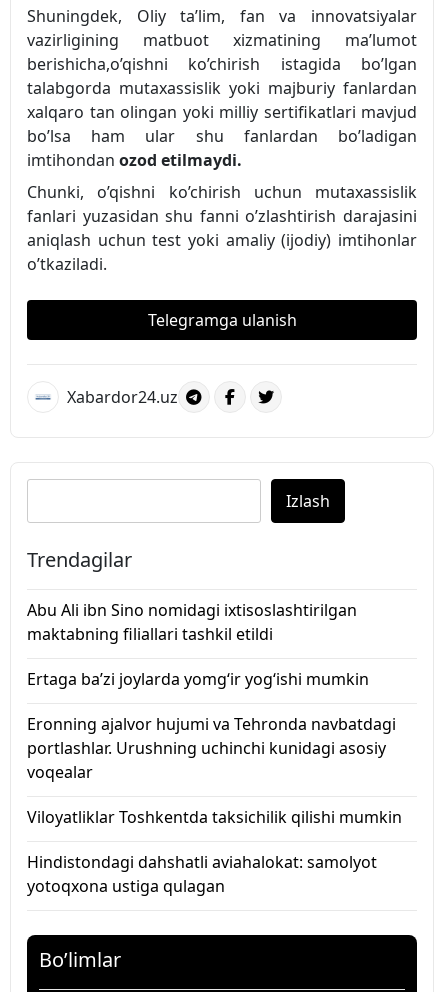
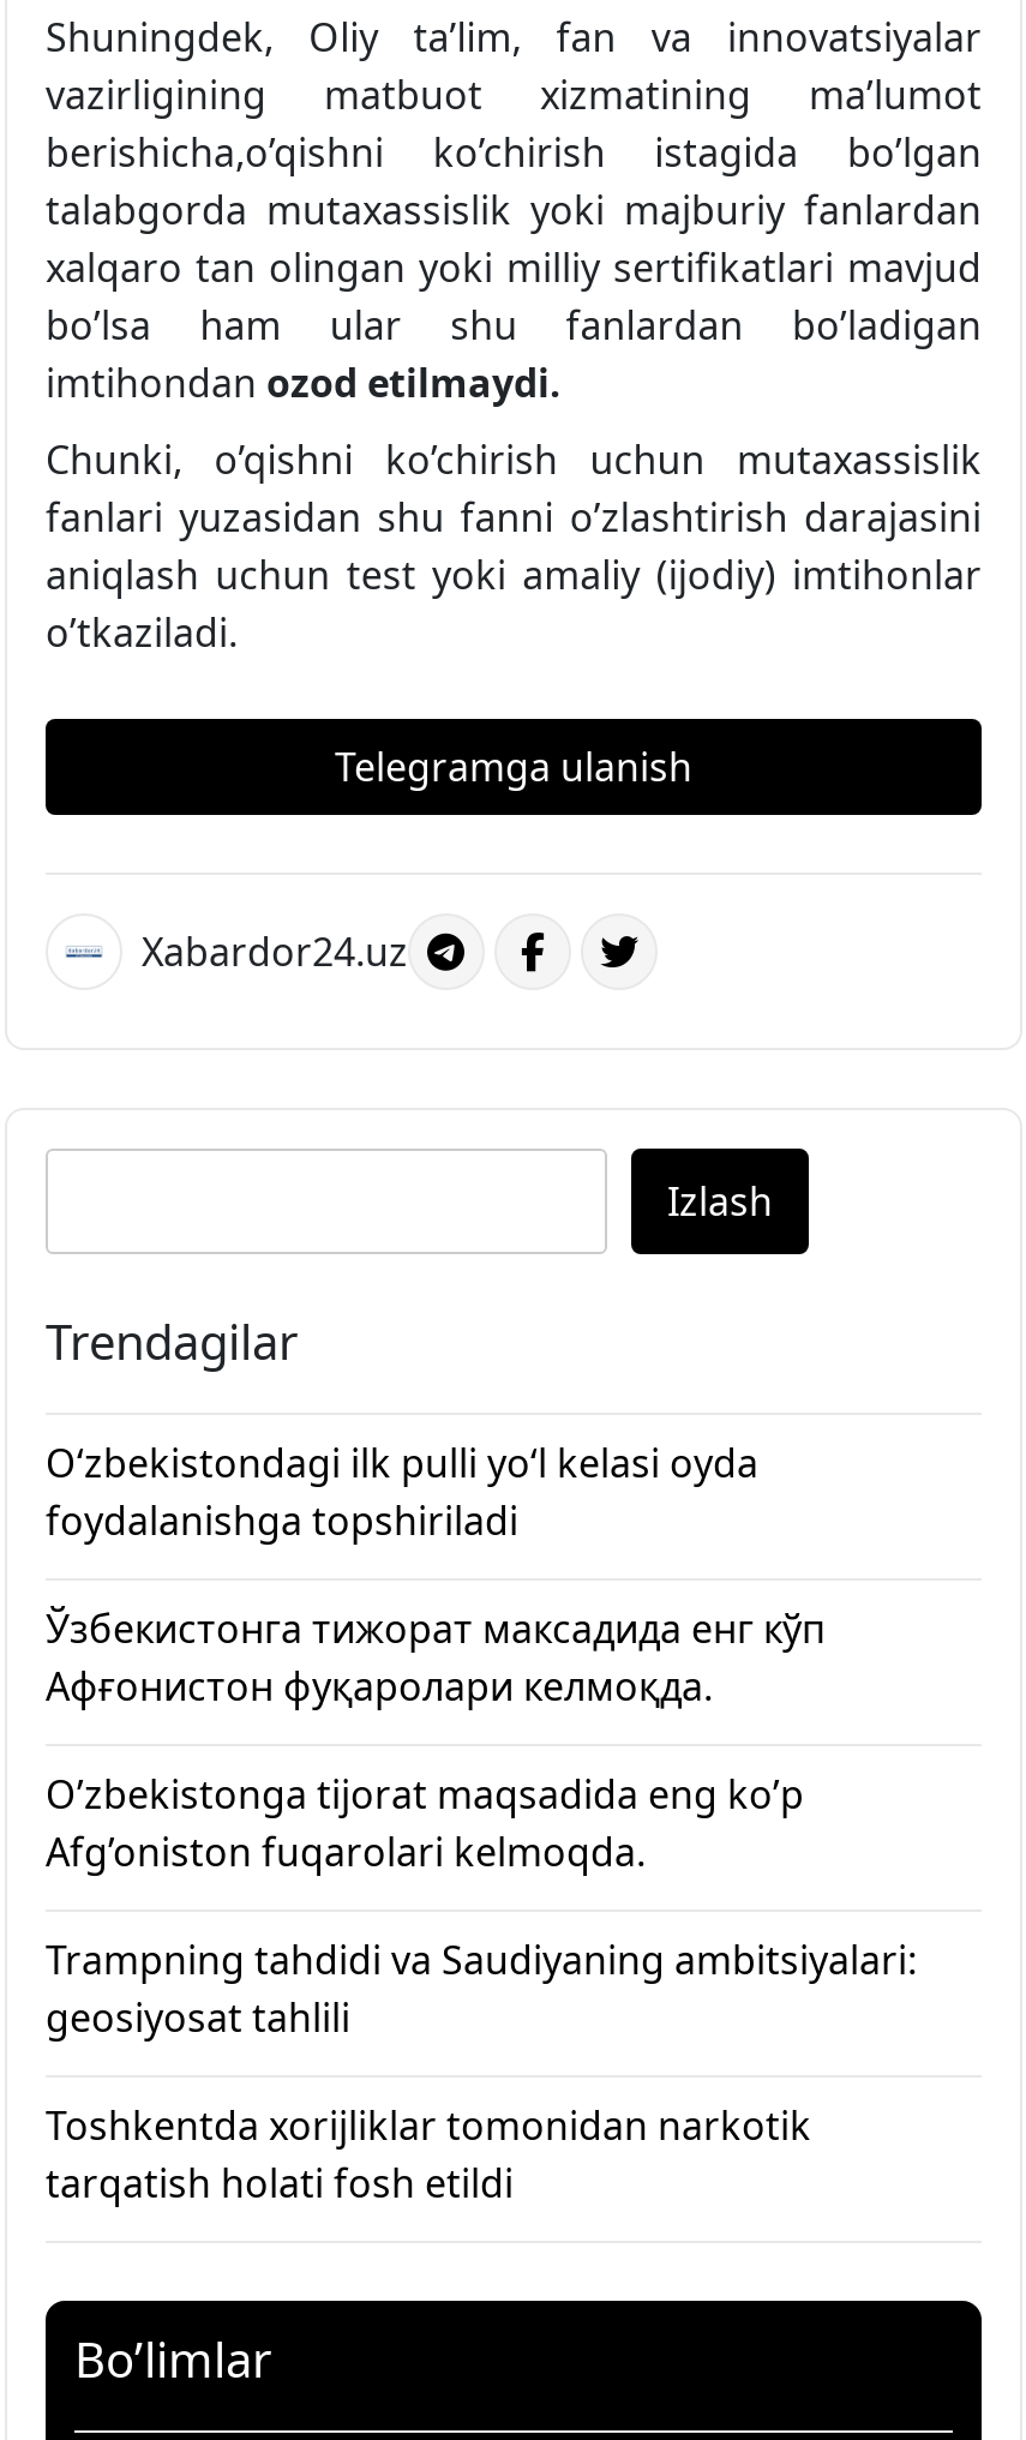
[27,599,357,645] Abu Ali ibn Sino nomidagi ixtisoslashtirilgan | maktabning filiallari tashkil etildi -> [46,1437,758,1547] O‘zbekistondagi ilk pulli yo‘l kelasi oyda | foydalanishga topshiriladi
[27,668,369,690] Ertaga ba’zi joylarda yomg‘ir yog‘ishi mumkin -> [46,1602,826,1713] Ўзбекистонга тижорат максадида енг кўп | Афғонистон фуқаролари келмоқда.
[27,713,396,783] Eronning ajalvor hujumi va Tehronda navbatdagi | portlashlar. Urushning uchinchi kunidagi asosiy | voqealar -> [46,1768,804,1878] O’zbekistonga tijorat maqsadida eng ko’p | Afg’oniston fuqarolari kelmoqda.
[27,806,402,828] Viloyatliklar Toshkentda taksichilik qilishi mumkin -> [46,1934,917,2044] Trampning tahdidi va Saudiyaning ambitsiyalari: | geosiyosat tahlili
[27,851,377,897] Hindistondagi dahshatli aviahalokat: samolyot | yotoqxona ustiga qulagan -> [46,2099,811,2210] Toshkentda xorijliklar tomonidan narkotik | tarqatish holati fosh etildi

